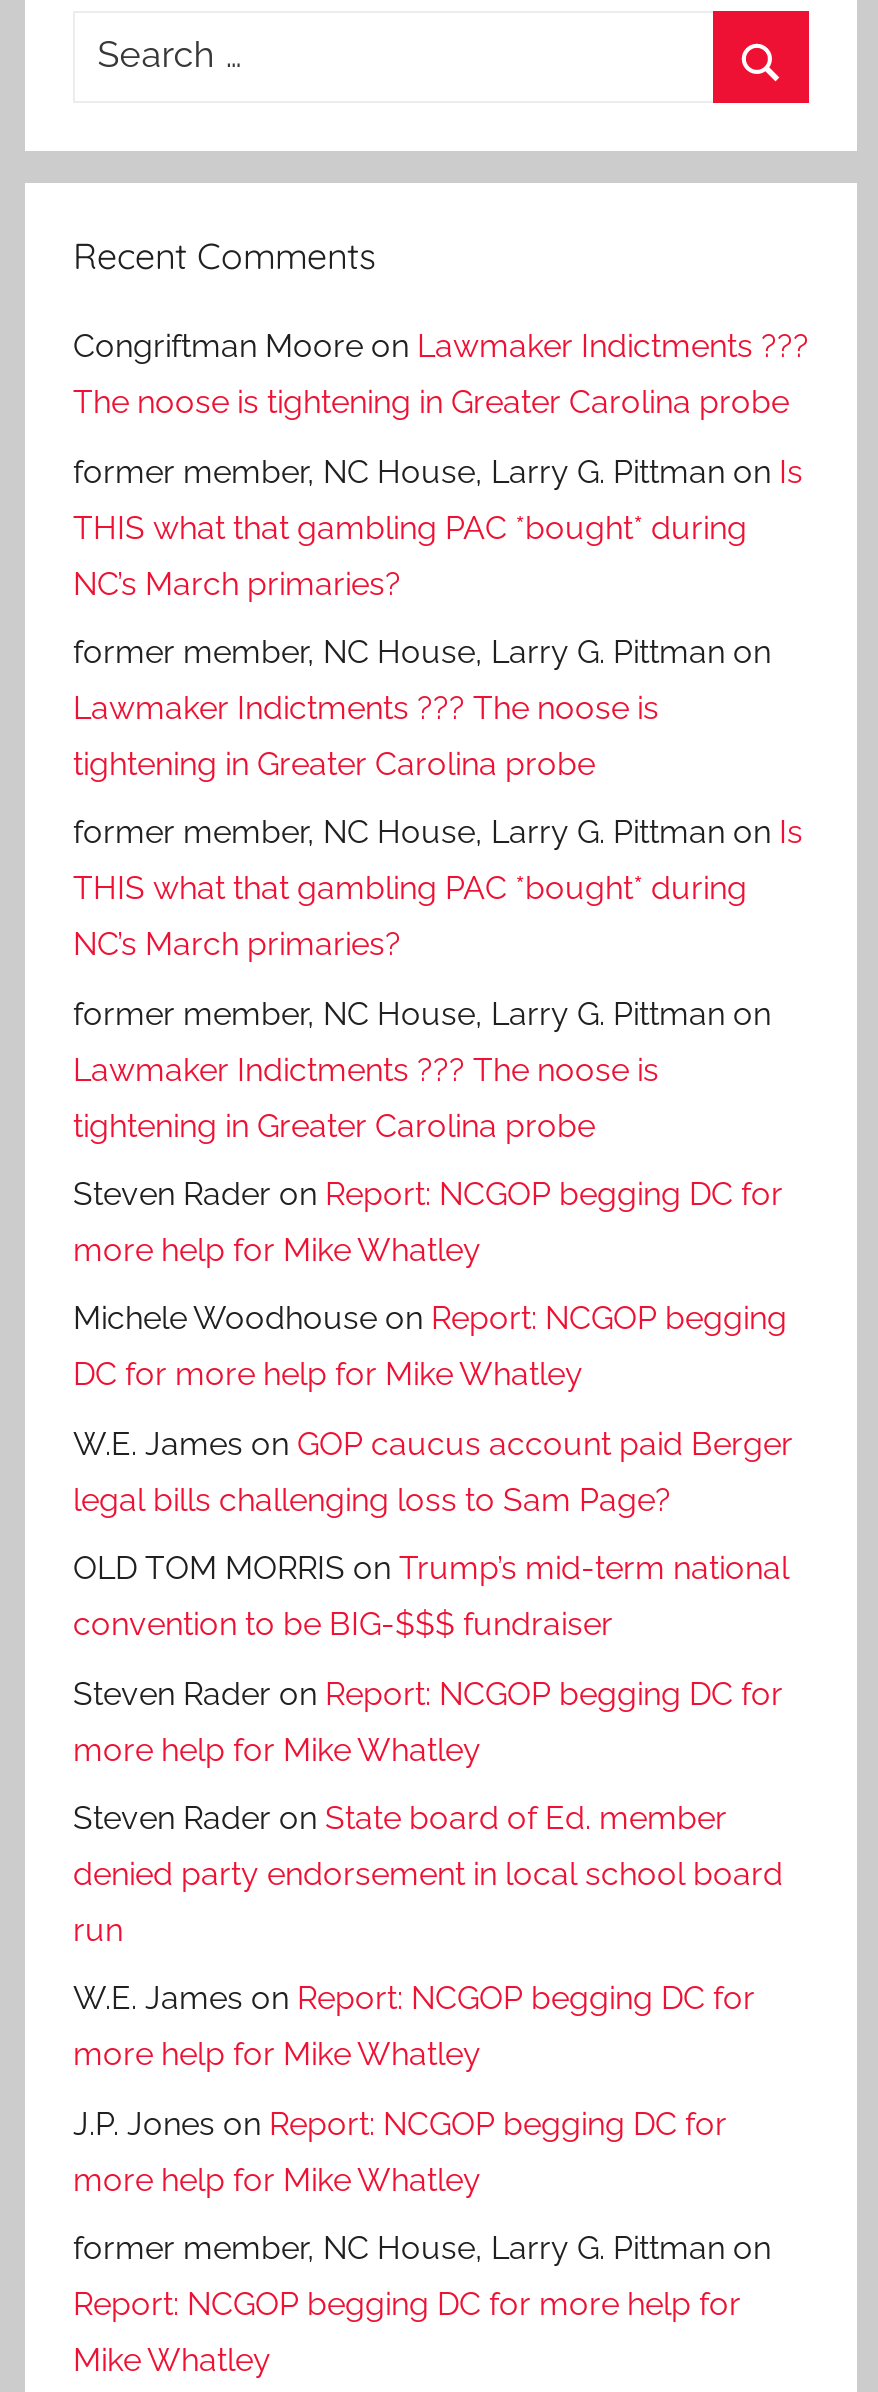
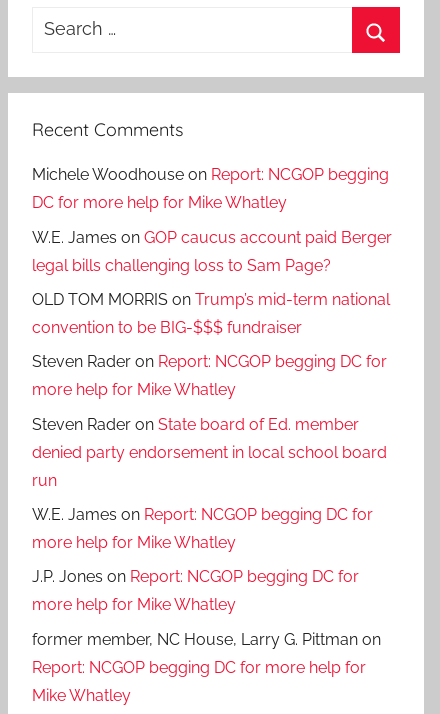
[73,327,809,1269] Congriftman Moore on Lawmaker Indictments ??? | The noose is tightening in Greater Carolina probe | former member, NC House, Larry G. Pittman on Is | THIS what that gambling PAC *bought* during | NC’s March primaries? | former member, NC House, Larry G. Pittman on | Lawmaker Indictments ??? The noose is | tightening in Greater Carolina probe | former member, NC House, Larry G. Pittman on Is | THIS what that gambling PAC *bought* during | NC’s March primaries? | former member, NC House, Larry G. Pittman on | Lawmaker Indictments ??? The noose is | tightening in Greater Carolina probe | Steven Rader on Report: NCGOP begging DC for | more help for Mike Whatley -> none

